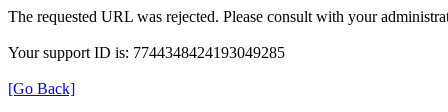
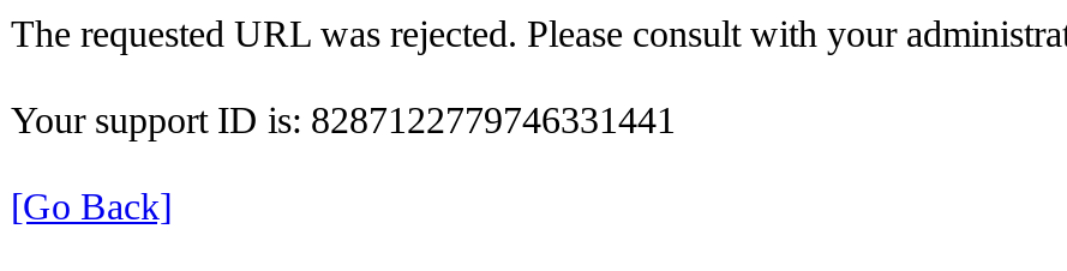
[8,44,285,61] Your support ID is: 7744348424193049285 -> [11,100,676,140] Your support ID is: 8287122779746331441

